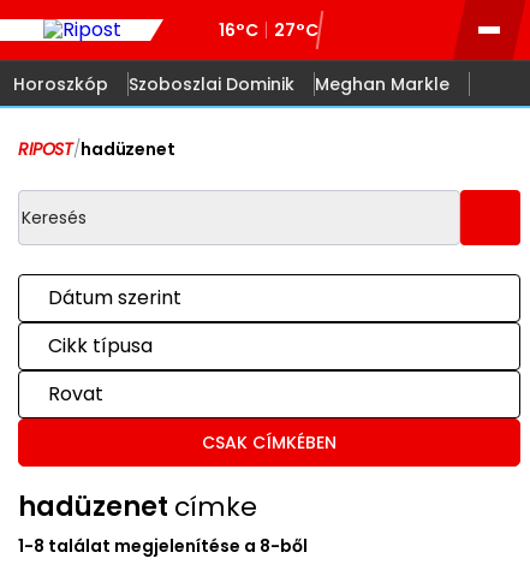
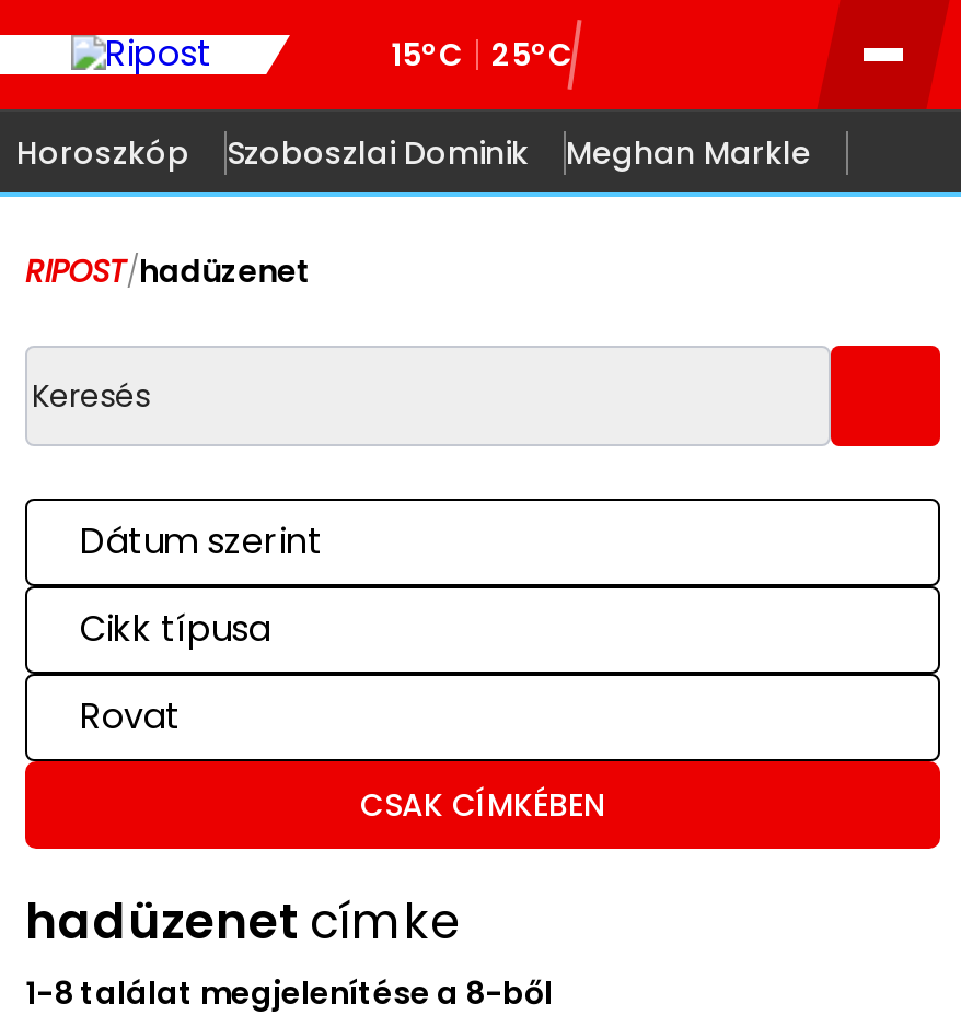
[219,18,318,42] 16°C | 27°C -> [391,33,572,77] 15°C | 25°C

